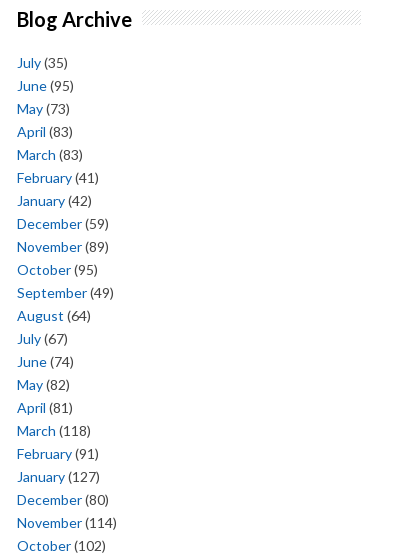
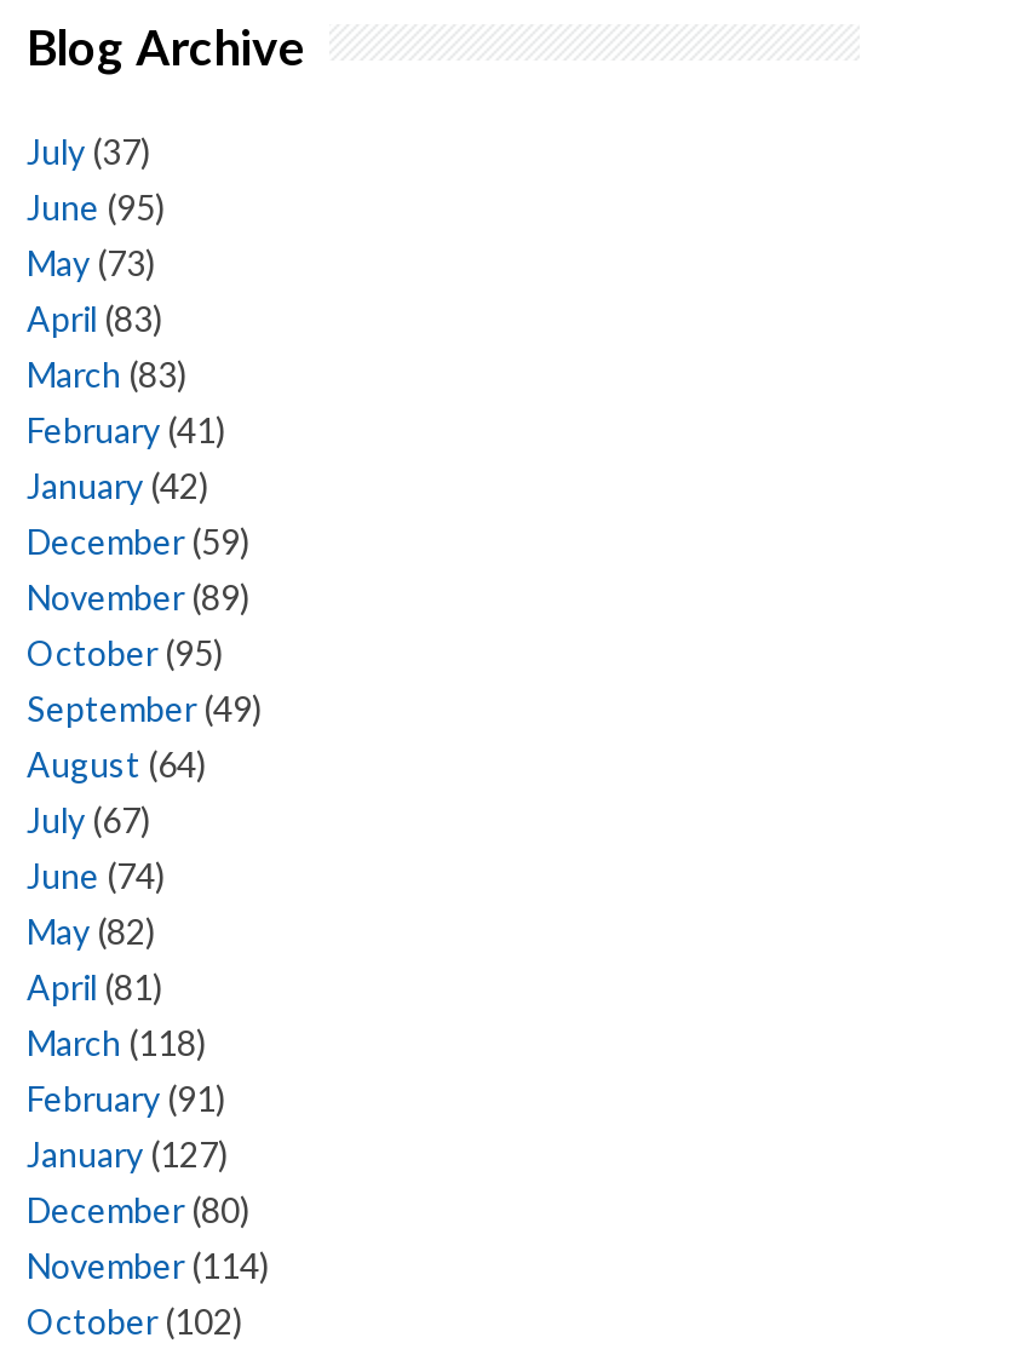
[17,54,68,71] July (35) -> [27,130,150,171] July (37)

